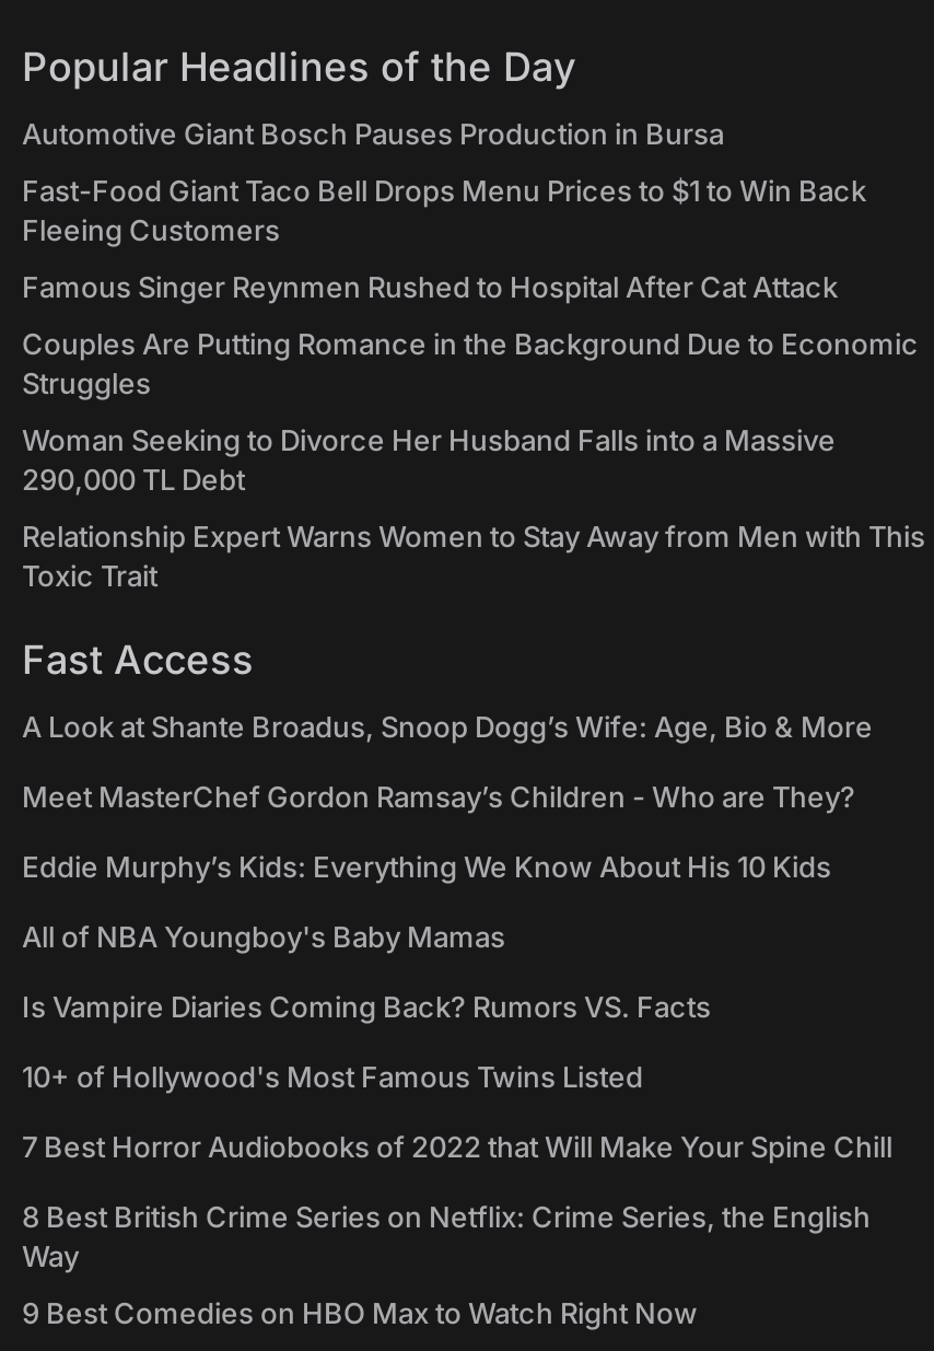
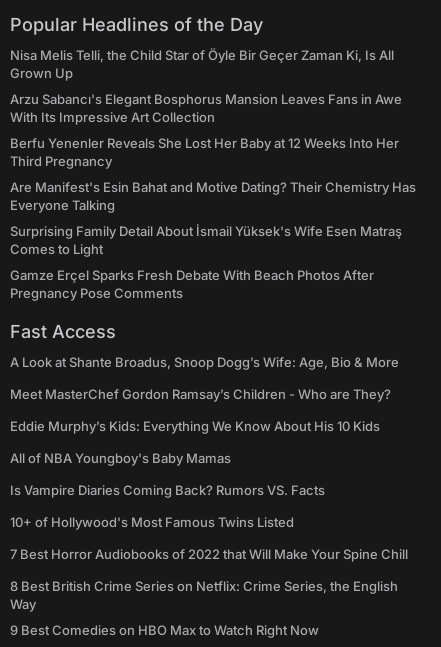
[22,116,724,151] Automotive Giant Bosch Pauses Production in Bursa -> [10,47,394,81] Nisa Melis Telli, the Child Star of Öyle Bir Geçer Zaman Ki, Is All | Grown Up
[22,173,866,247] Fast-Food Giant Taco Bell Drops Menu Prices to $1 to Win Back | Fleeing Customers -> [10,91,402,125] Arzu Sabancı's Elegant Bosphorus Mansion Leaves Fans in Awe | With Its Impressive Art Collection
[22,269,838,304] Famous Singer Reynmen Rushed to Hospital After Cat Attack -> [10,135,399,169] Berfu Yenenler Reveals She Lost Her Baby at 12 Weeks Into Her | Third Pregnancy
[22,326,919,400] Couples Are Putting Romance in the Background Due to Economic | Struggles -> [10,179,416,213] Are Manifest's Esin Bahat and Motive Dating? Their Chemistry Has | Everyone Talking
[22,422,836,497] Woman Seeking to Divorce Her Husband Falls into a Massive | 290,000 TL Debt -> [10,223,402,257] Surprising Family Detail About İsmail Yüksek's Wife Esen Matraş | Comes to Light
[22,519,925,593] Relationship Expert Warns Women to Stay Away from Men with This | Toxic Trait -> [10,267,374,301] Gamze Erçel Sparks Fresh Debate With Beach Photos After | Pregnancy Pose Comments

